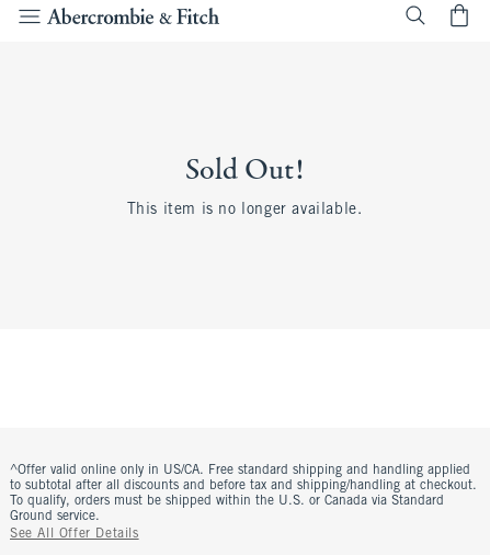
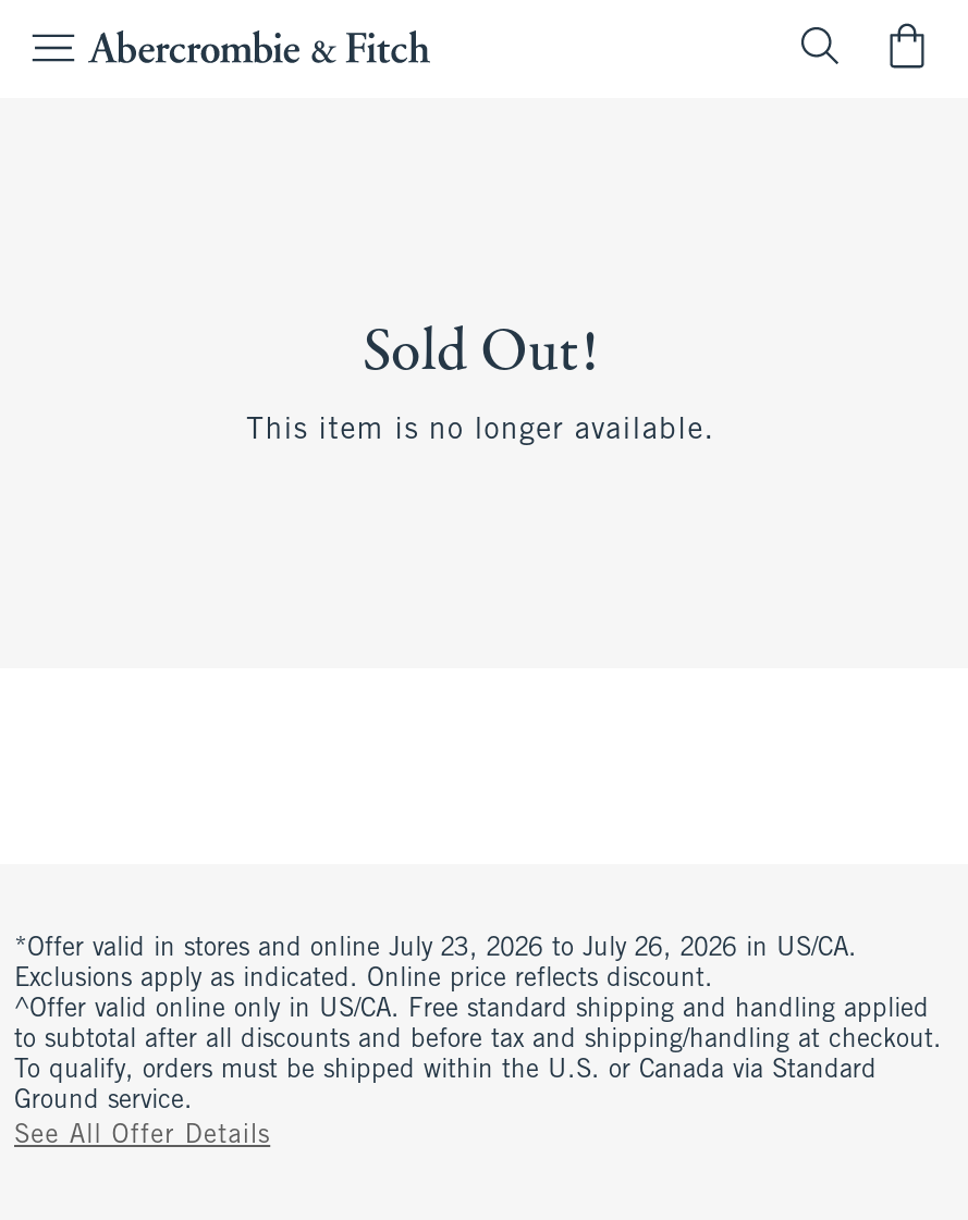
none -> [14,936,857,993] *Offer valid in stores and online July 23, 2026 to July 26, 2026 in US/CA. | Exclusions apply as indicated. Online price reflects discount.

